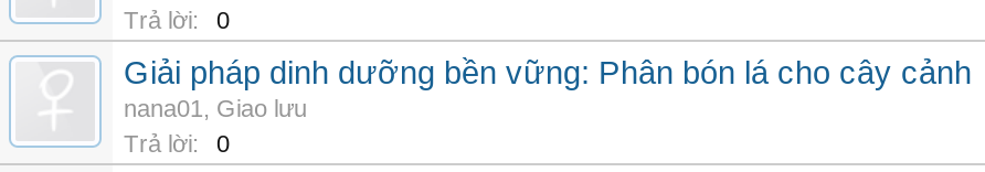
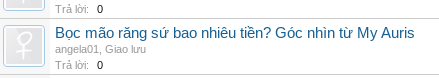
[124,55,972,121] Giải pháp dinh dưỡng bền vững: Phân bón lá cho cây cảnh | nana01, Giao lưu -> [55,25,415,55] Bọc mão răng sứ bao nhiêu tiền? Góc nhìn từ My Auris | angela01, Giao lưu

